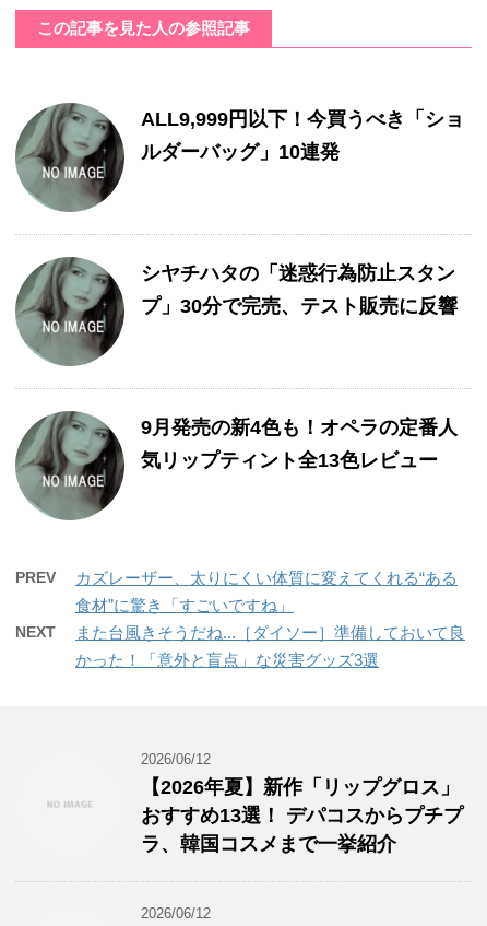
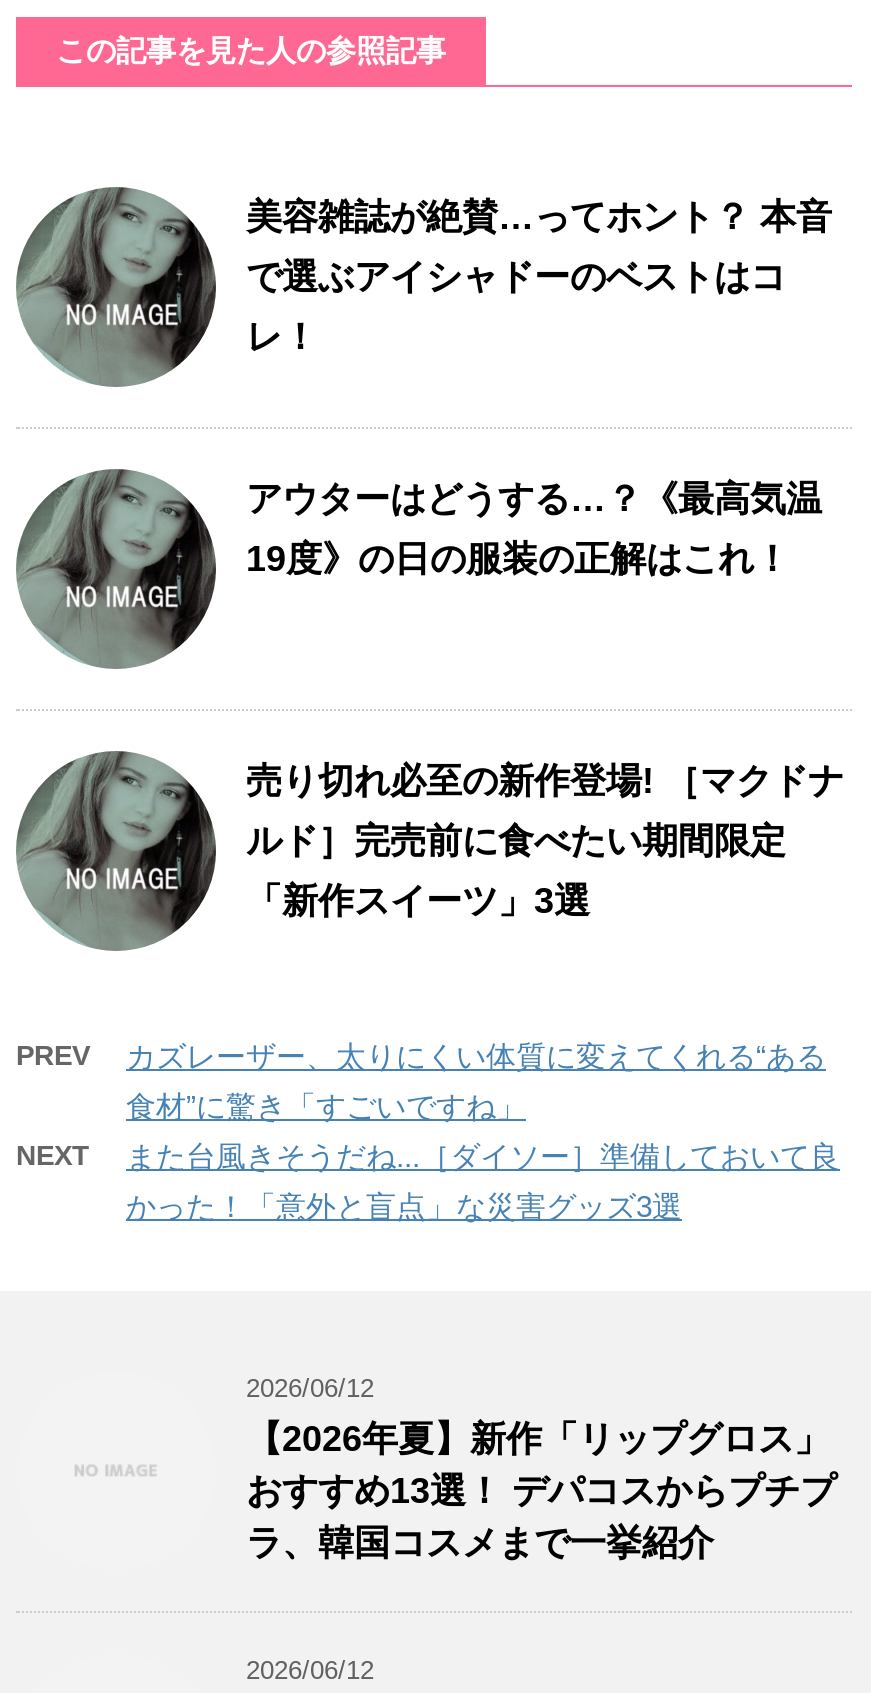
[141,108,464,163] ALL9,999円以下！今買うべき「ショ | ルダーバッグ」10連発 -> [246,197,832,357] 美容雑誌が絶賛…ってホント？ 本音 | で選ぶアイシャドーのベストはコ | レ！
[141,262,458,317] シヤチハタの「迷惑行為防止スタン | プ」30分で完売、テスト販売に反響 -> [246,479,822,579] アウターはどうする…？《最高気温 | 19度》の日の服装の正解はこれ！
[141,417,458,471] 9月発売の新4色も！オペラの定番人 | 気リップティント全13色レビュー -> [246,761,844,921] 売り切れ必至の新作登場! ［マクドナ | ルド］完売前に食べたい期間限定 | 「新作スイーツ」3選

